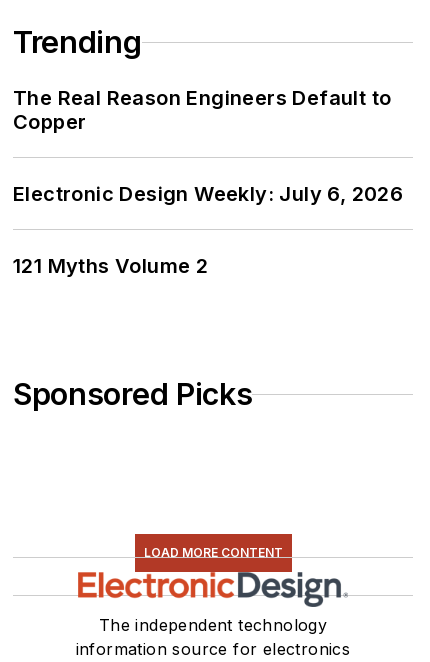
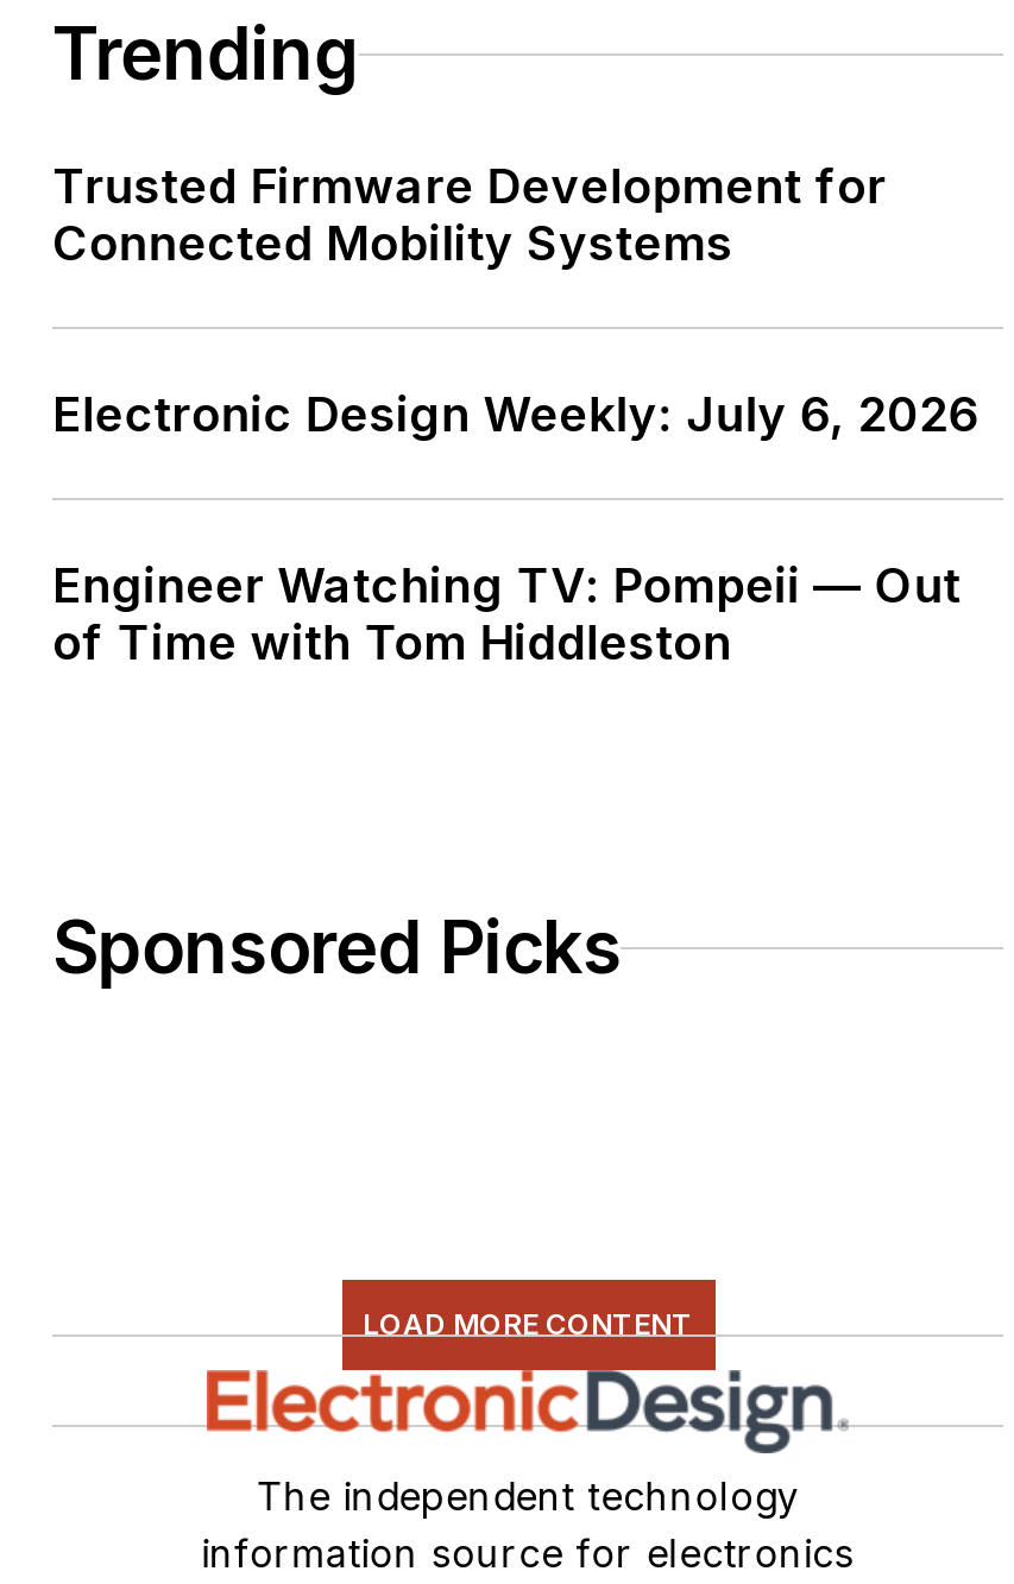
[13,86,391,134] The Real Reason Engineers Default to | Copper -> [52,159,886,273] Trusted Firmware Development for | Connected Mobility Systems
[13,254,208,278] 121 Myths Volume 2 -> [52,558,961,672] Engineer Watching TV: Pompeii — Out | of Time with Tom Hiddleston

